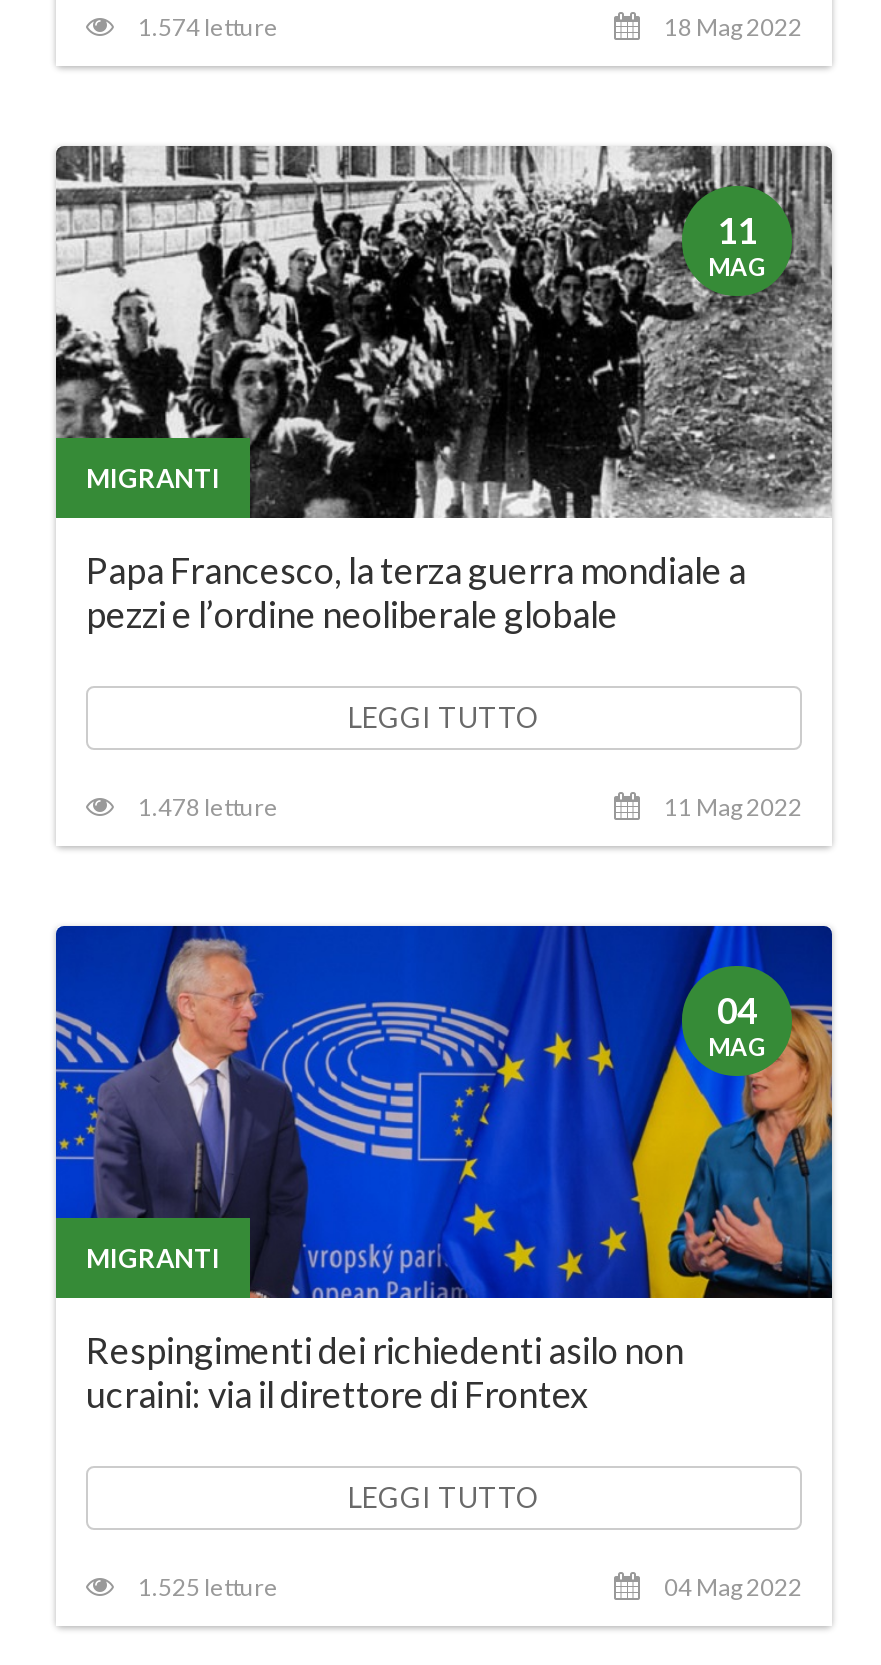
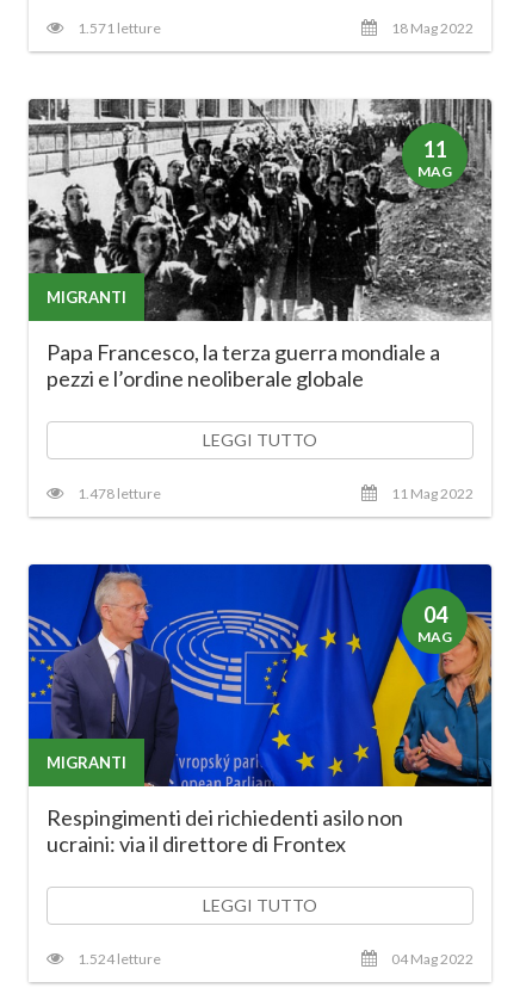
[138,12,278,42] 1.574 letture -> [78,19,161,37] 1.571 letture
[138,1572,278,1602] 1.525 letture -> [78,950,161,968] 1.524 letture

